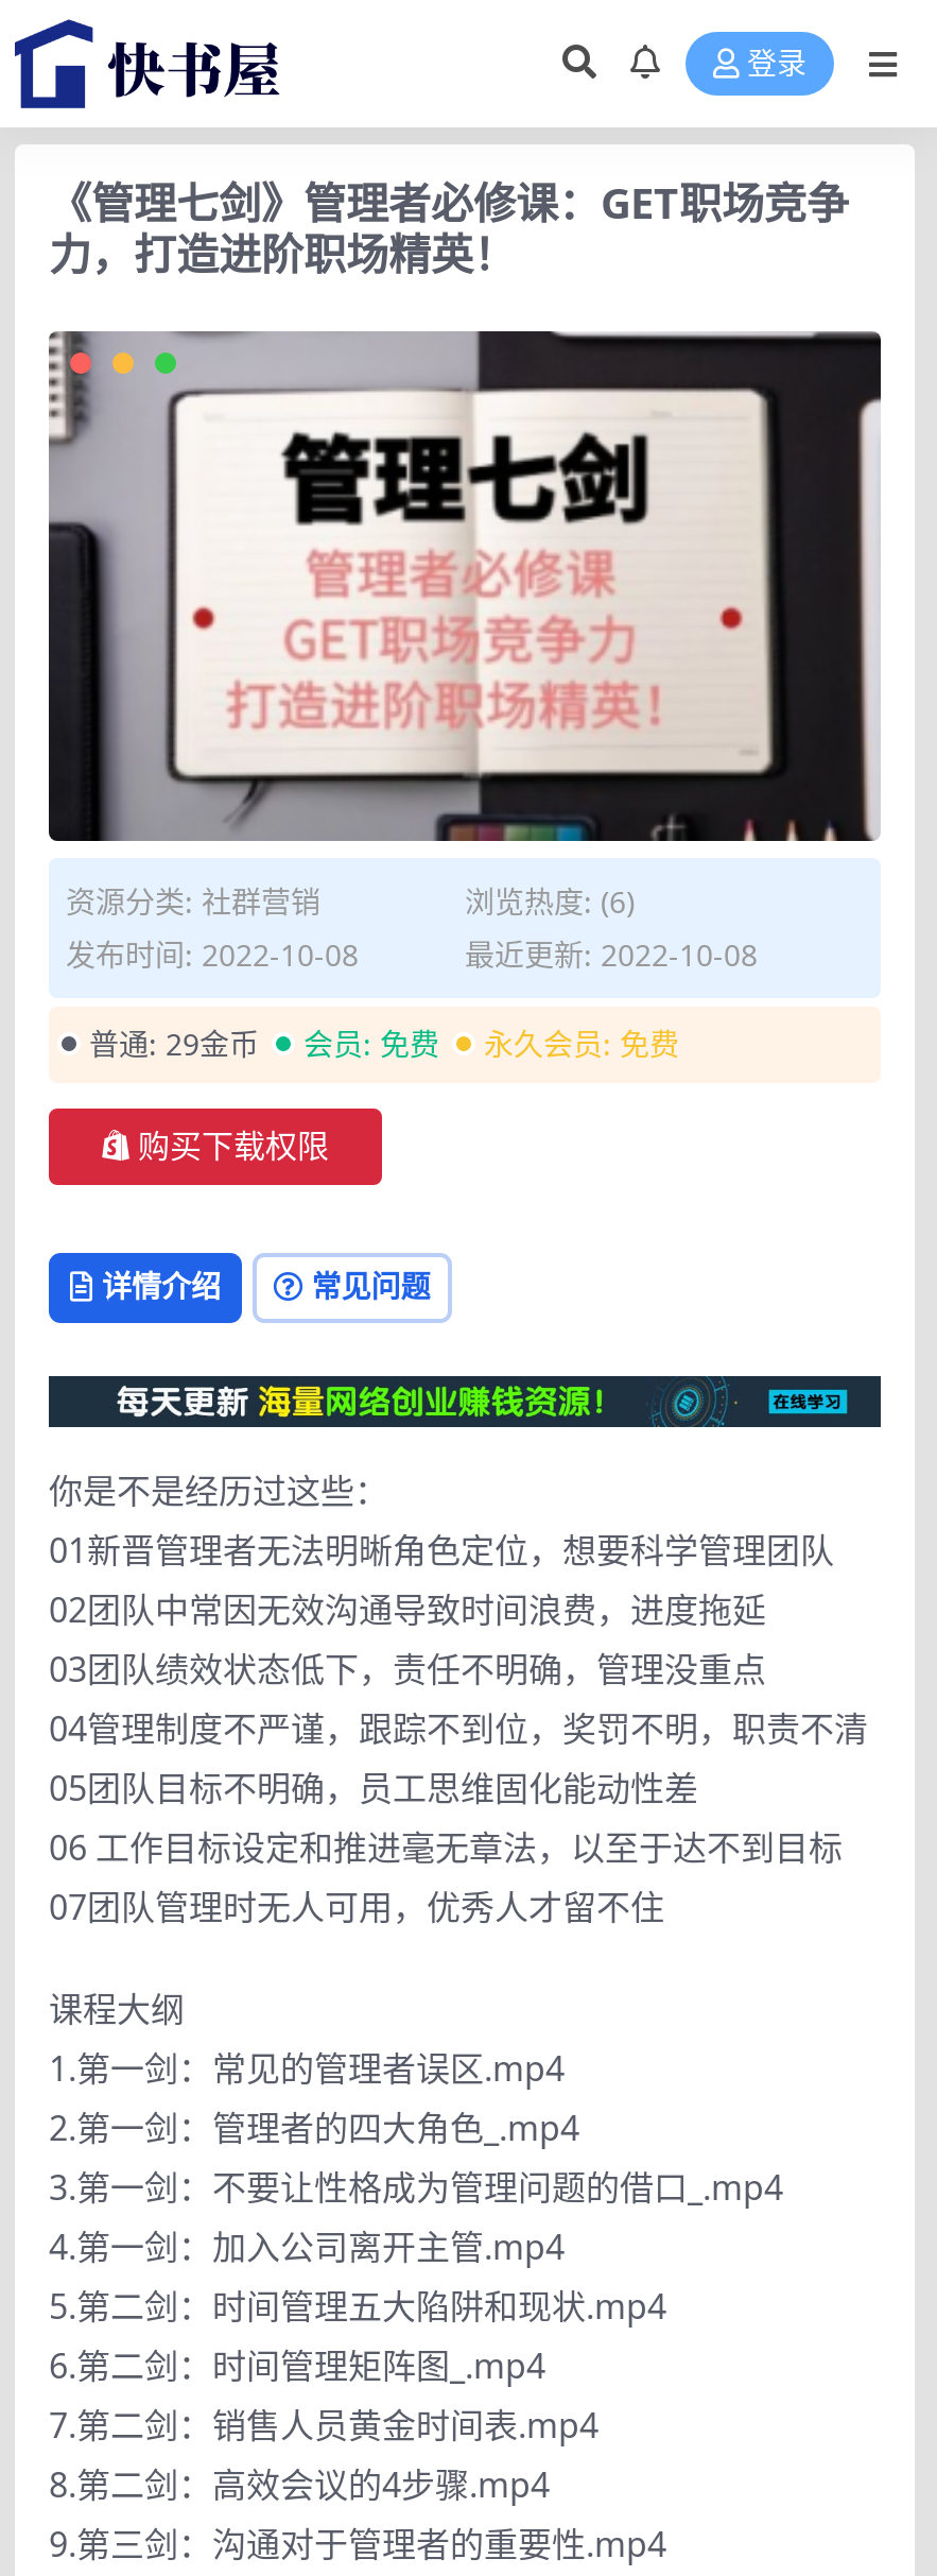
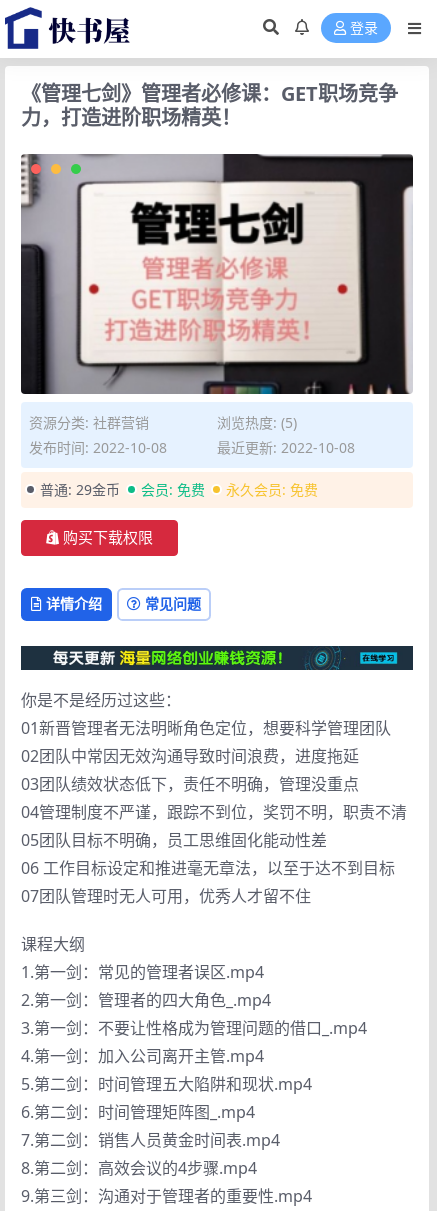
[465,881,635,922] 浏览热度: (6) -> [217,413,297,432] 浏览热度: (5)

